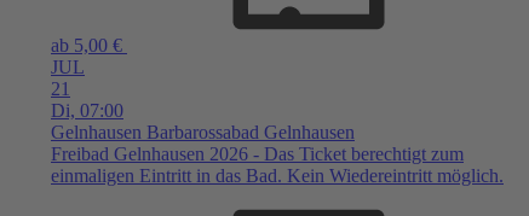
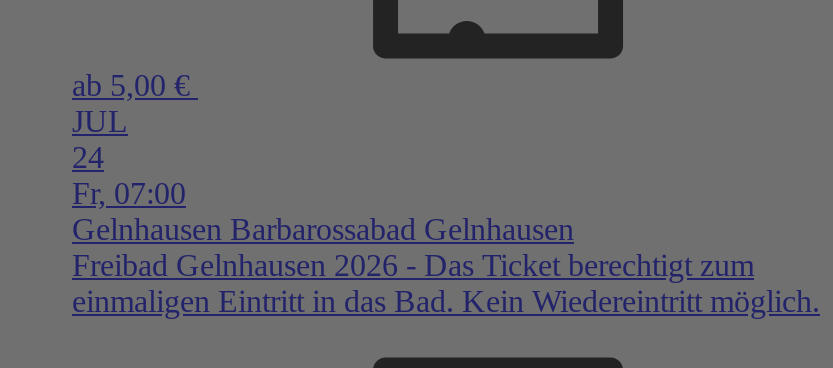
[51,78,123,120] 21 | Di, 07:00 -> [72,140,186,210] 24 | Fr, 07:00

